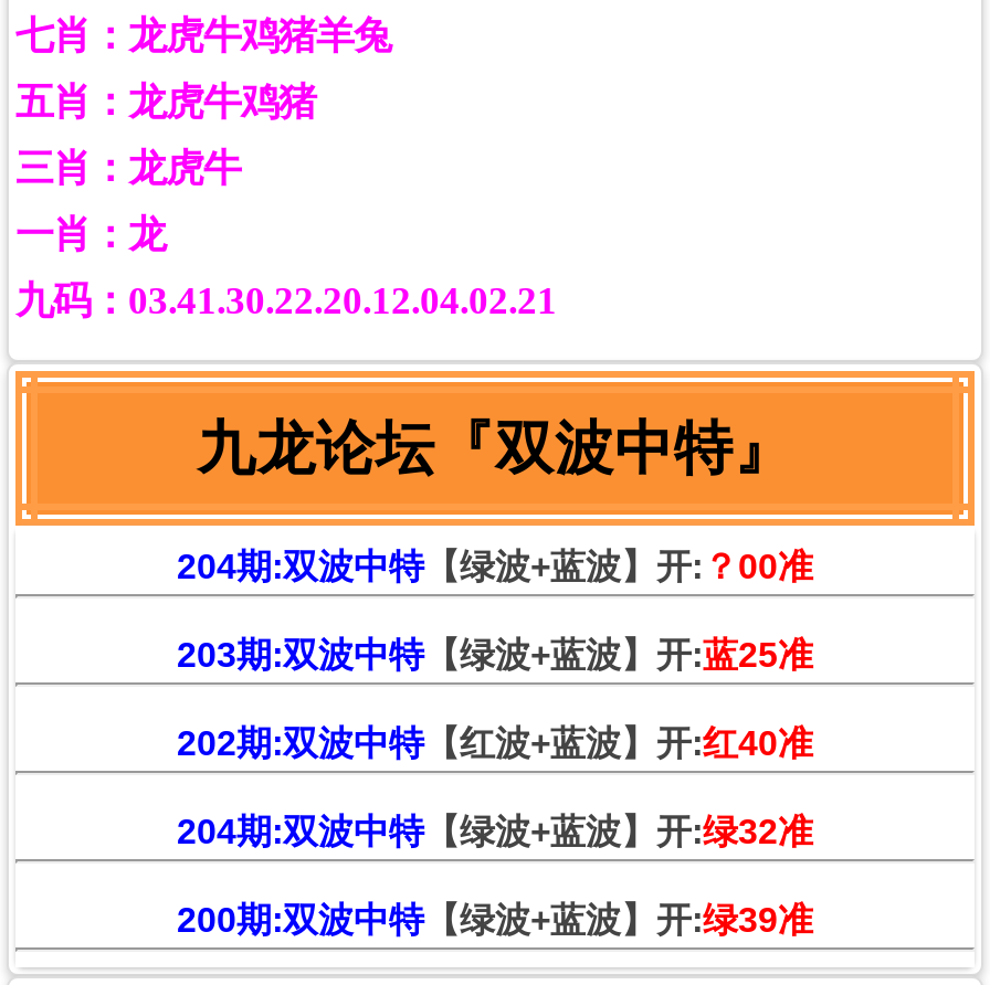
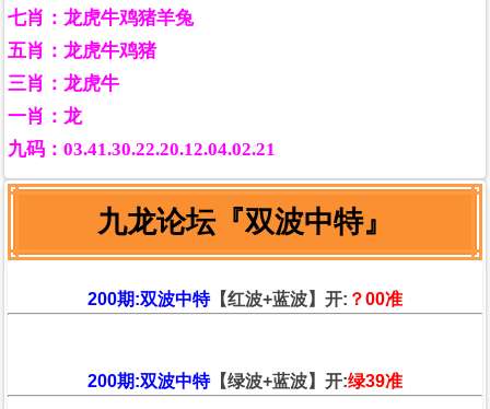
[177,548,813,851] 204期:双波中特【绿波+蓝波】开:？00准 | 203期:双波中特【绿波+蓝波】开:蓝25准 | 202期:双波中特【红波+蓝波】开:红40准 | 204期:双波中特【绿波+蓝波】开:绿32准 -> [87,290,402,309] 200期:双波中特【红波+蓝波】开:？00准

